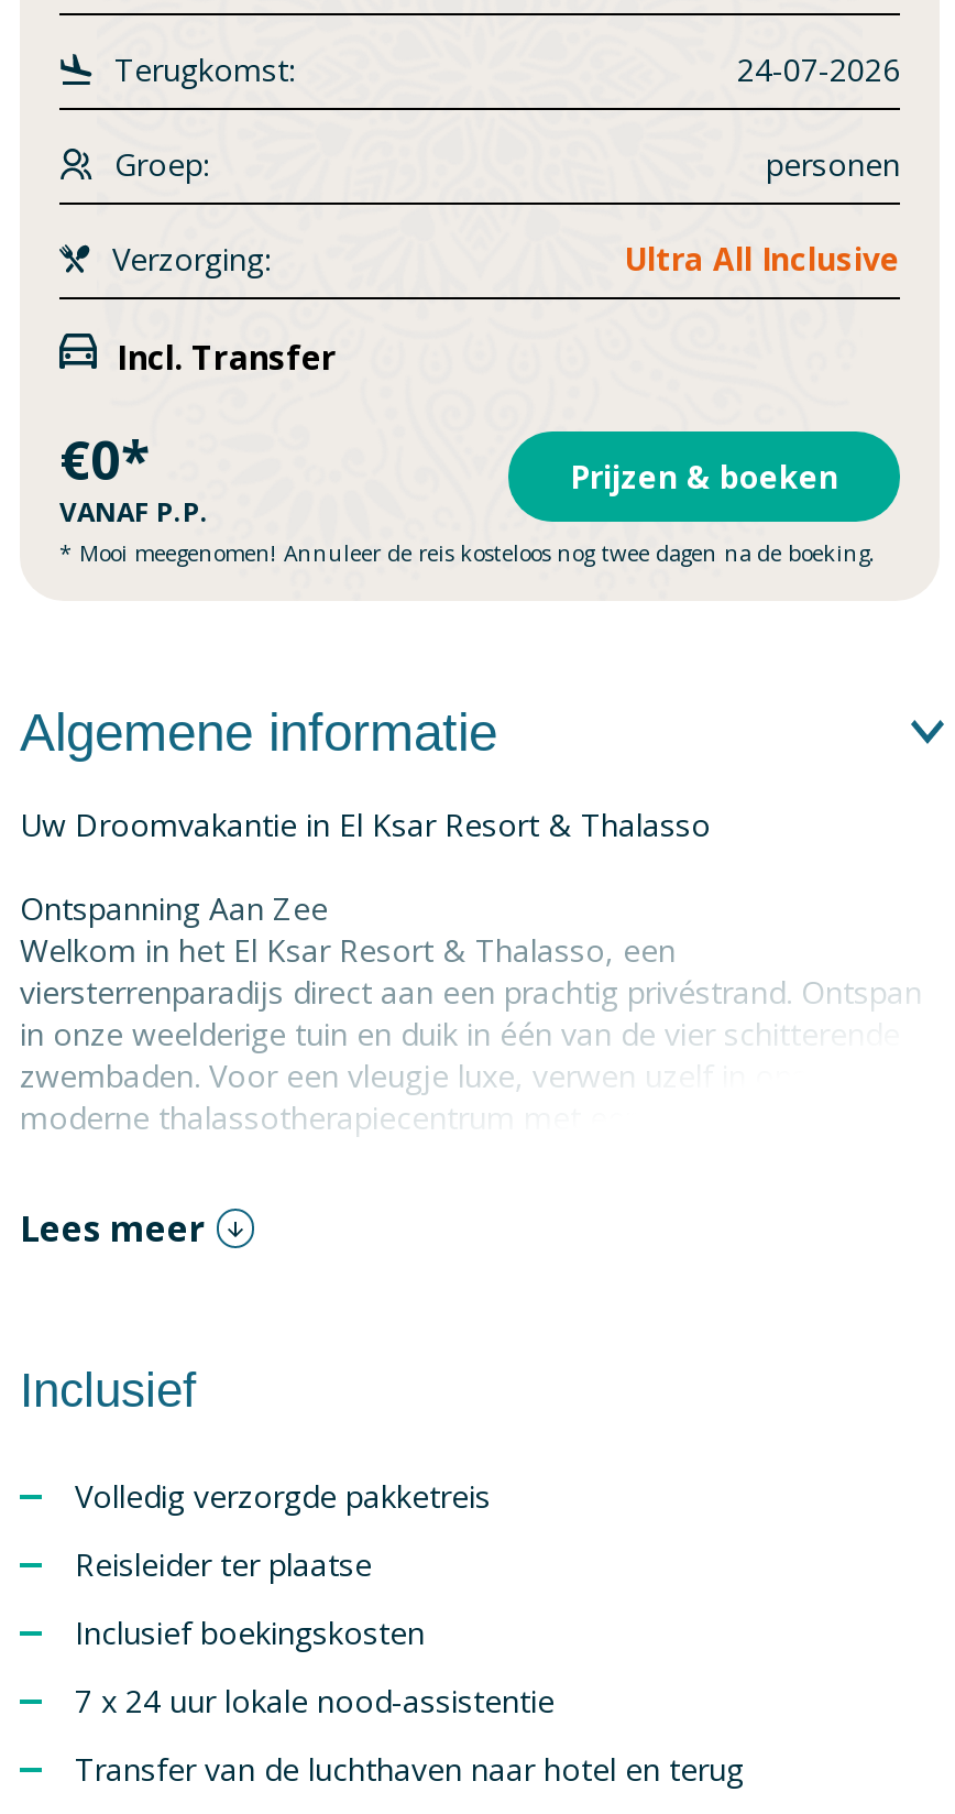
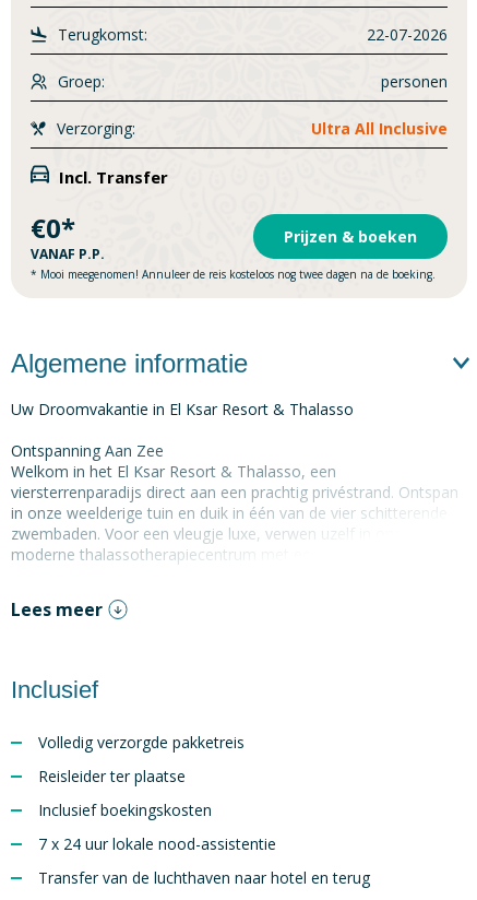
[737,48,900,90] 24-07-2026 -> [367,24,448,45] 22-07-2026

